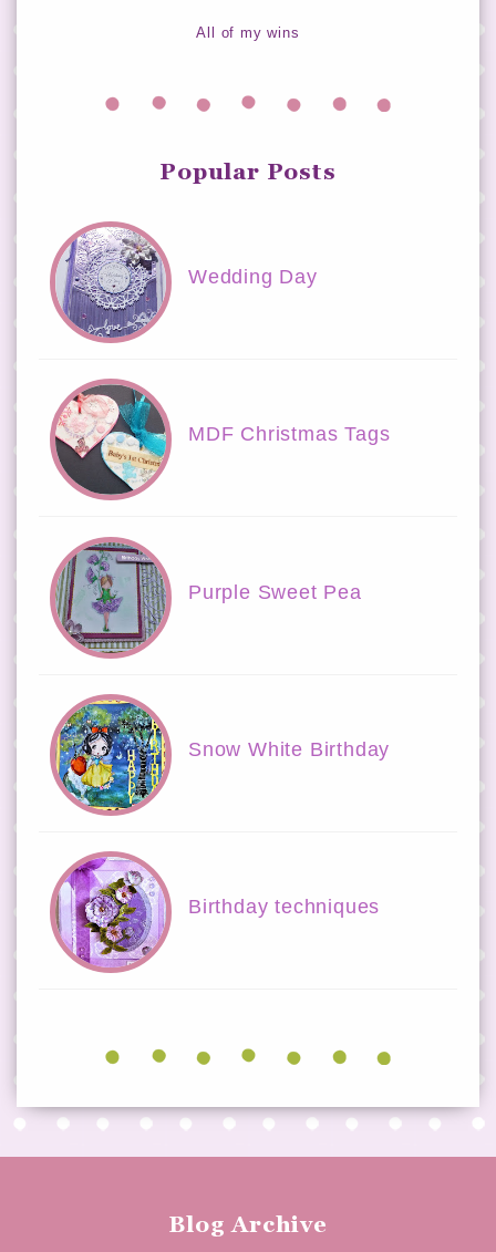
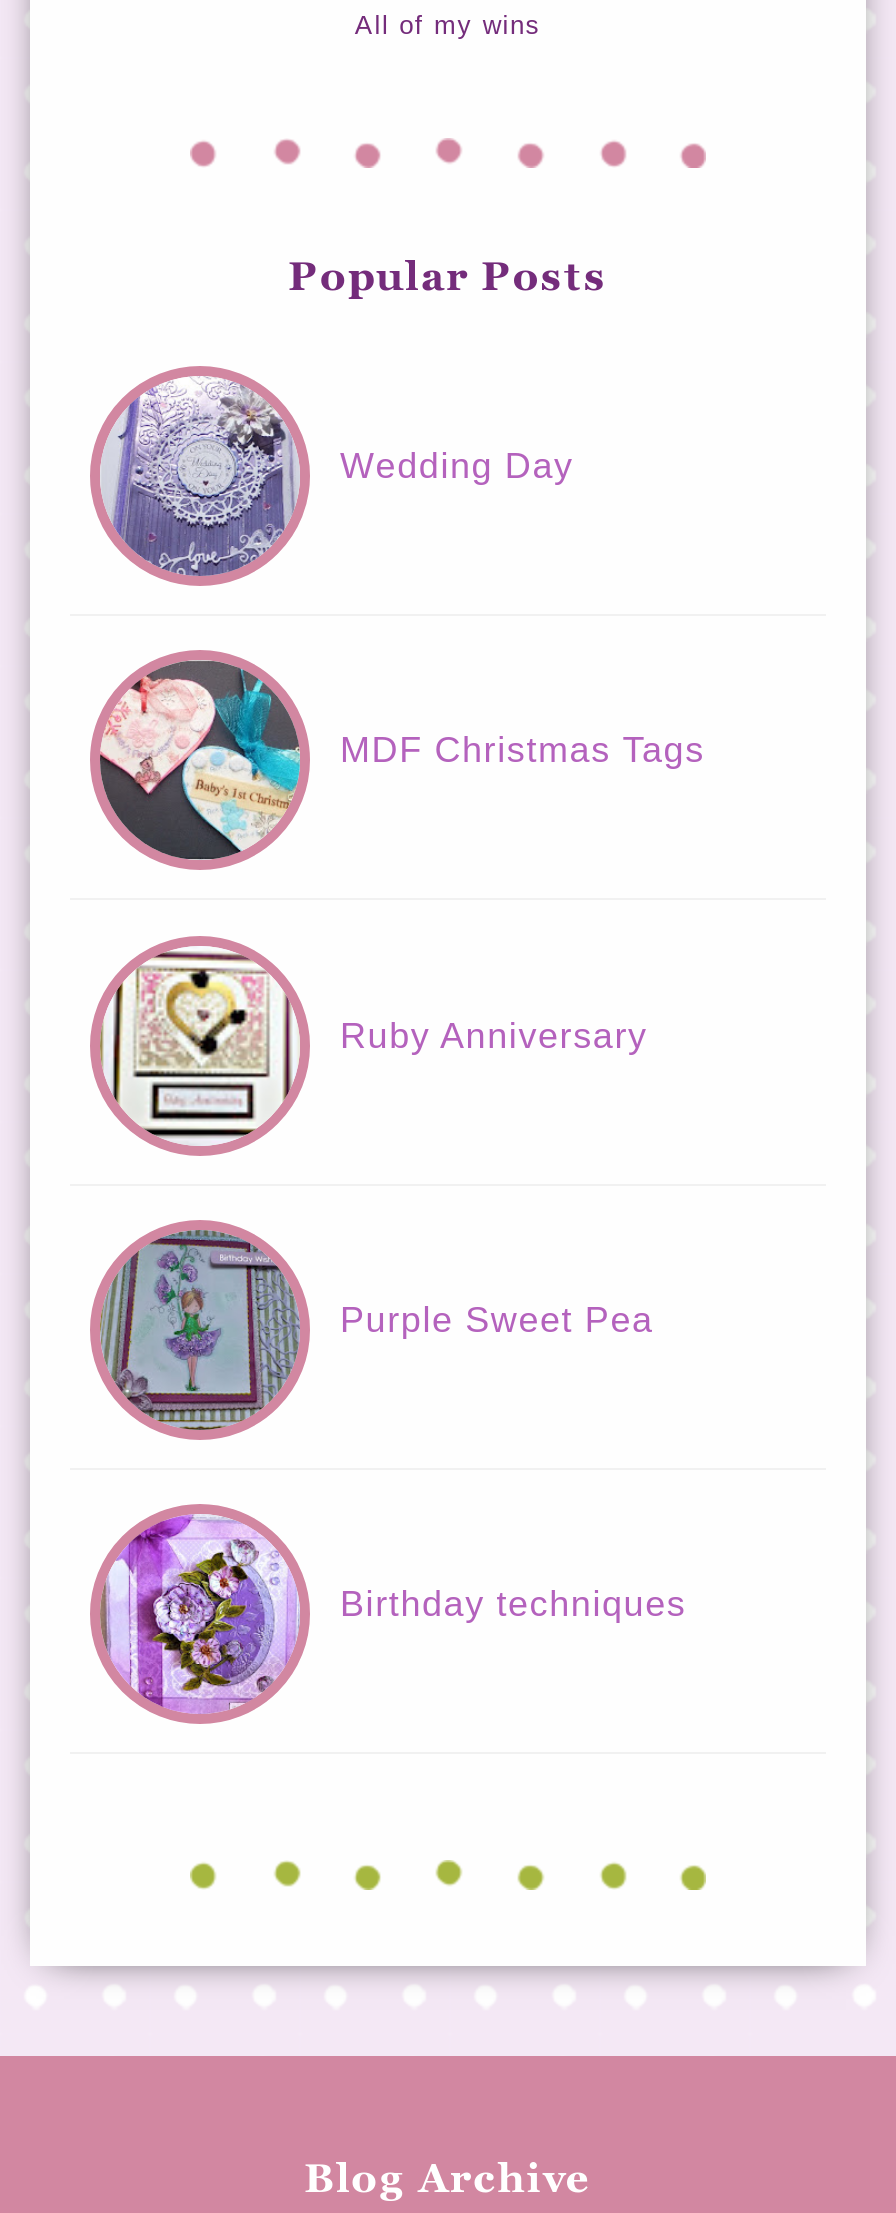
none -> [102,944,648,1148] [image] | Ruby Anniversary
moved [49,536,362,660] -> [88,1218,654,1442]: [image] | Purple Sweet Pea
[55,700,390,811] [image] | Snow White Birthday -> none

